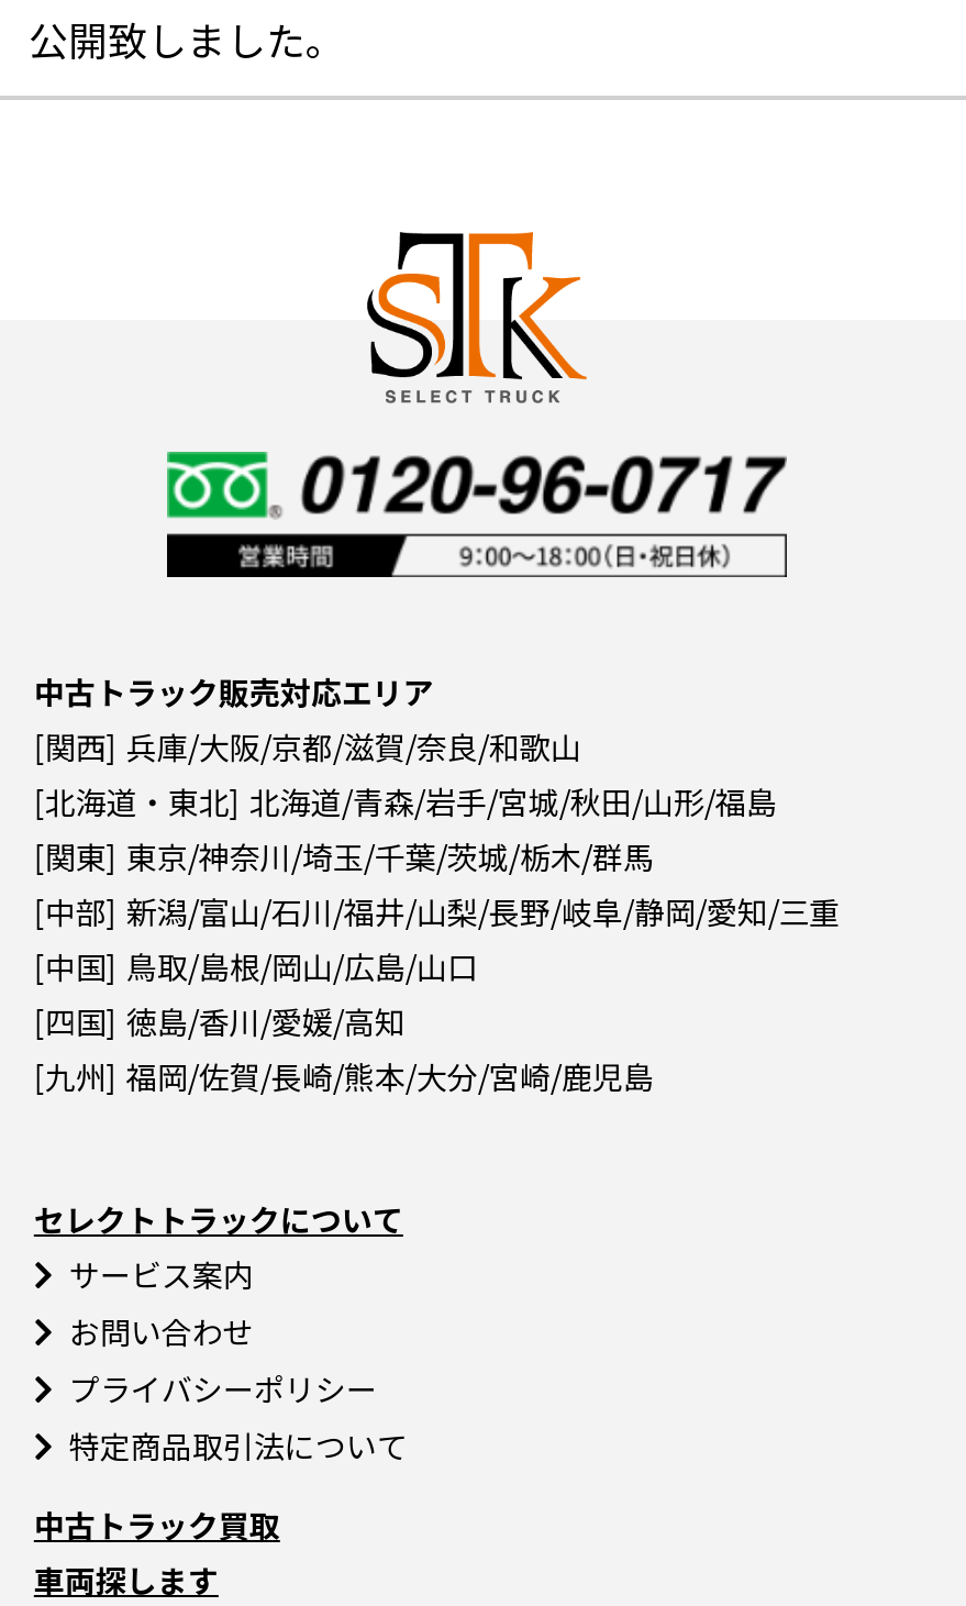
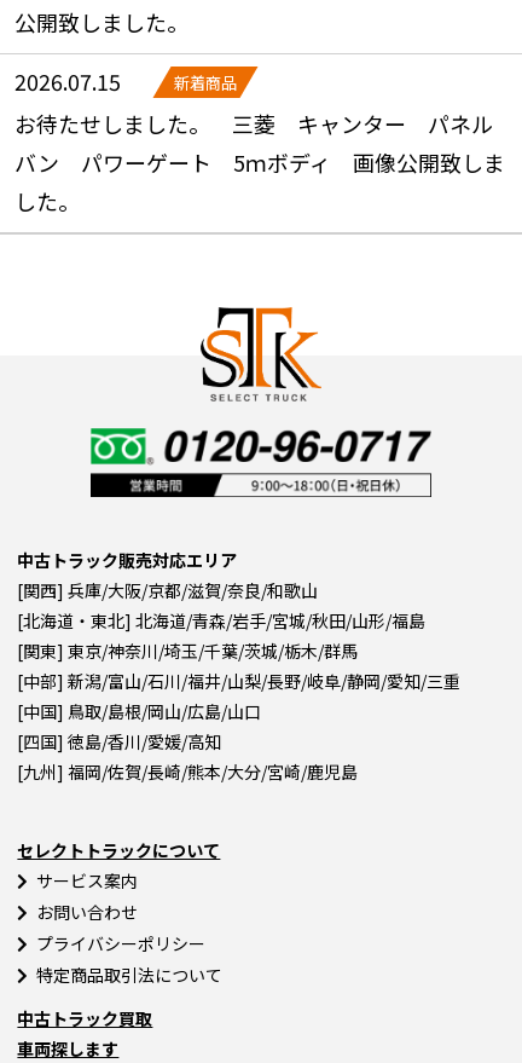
none -> [14,65,505,216] 2026.07.15 | 新着商品 | お待たせしました。 三菱 キャンター パネル | バン パワーゲート 5ｍボディ 画像公開致しま | した。

